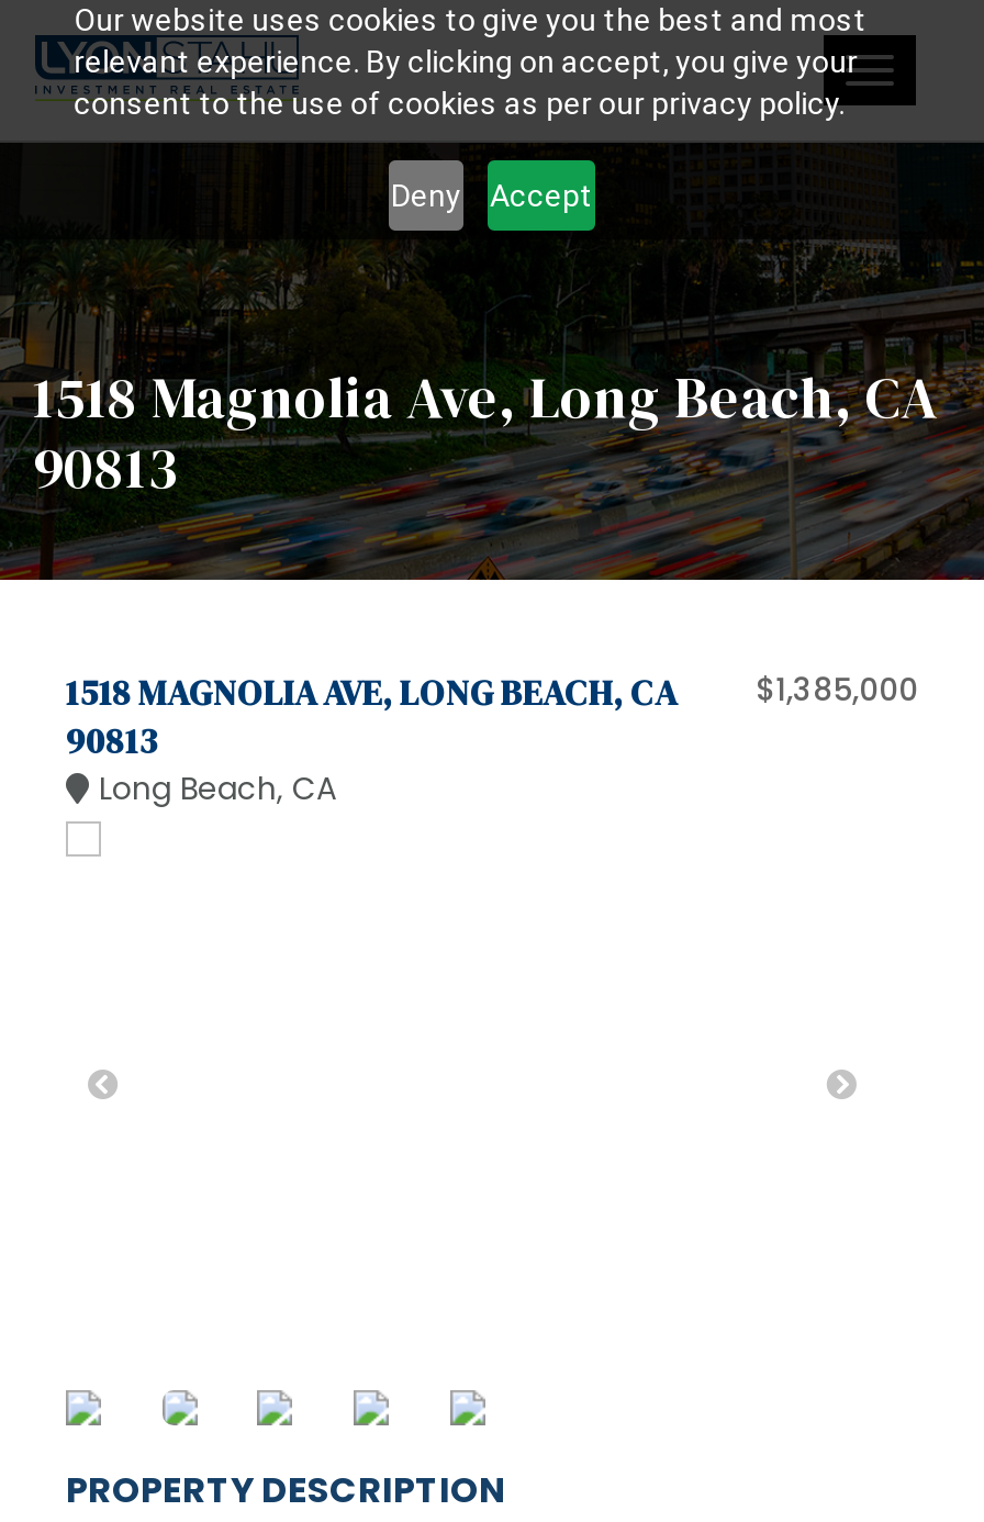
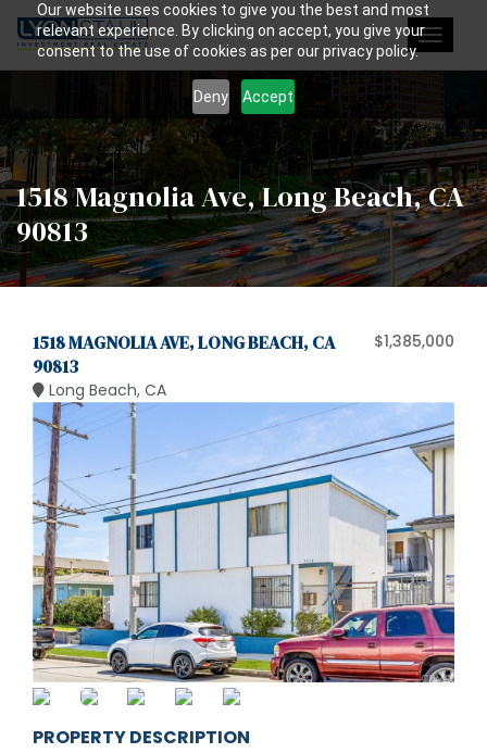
none -> [32,401,455,683] [image]

